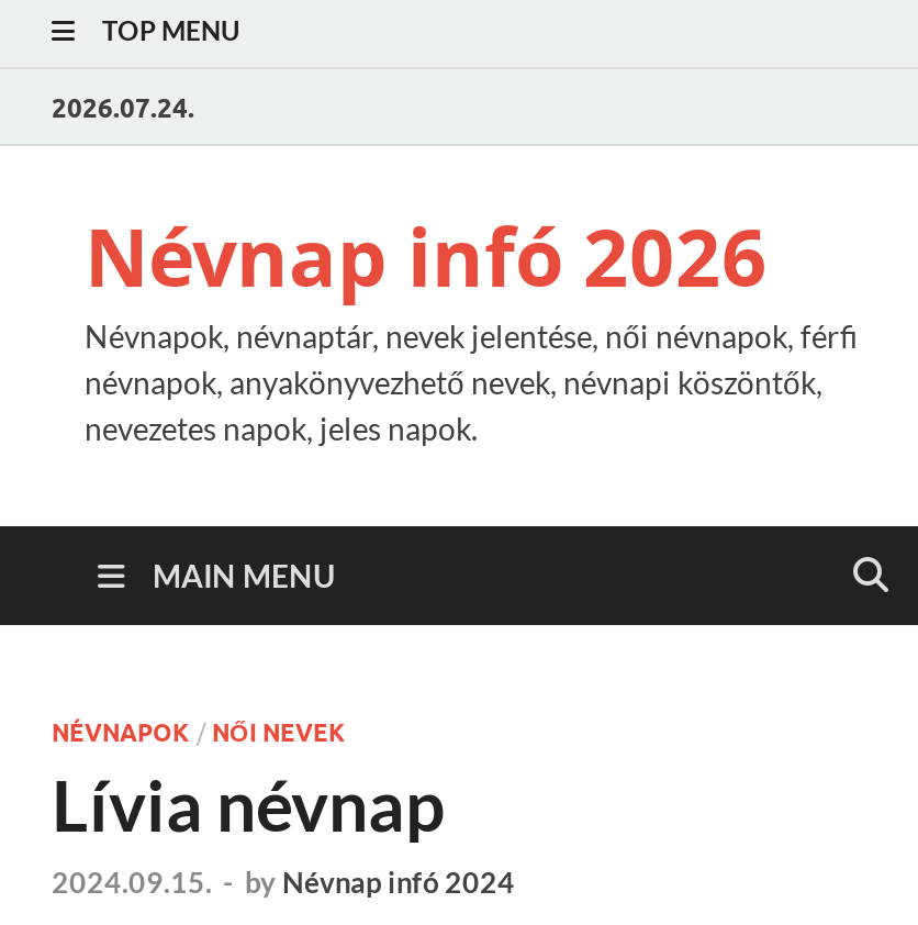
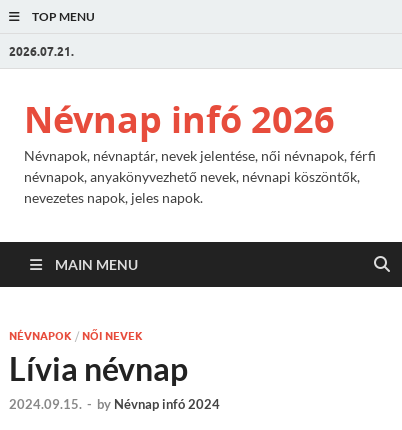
[52,90,194,123] 2026.07.24. -> [9,43,74,58] 2026.07.21.

